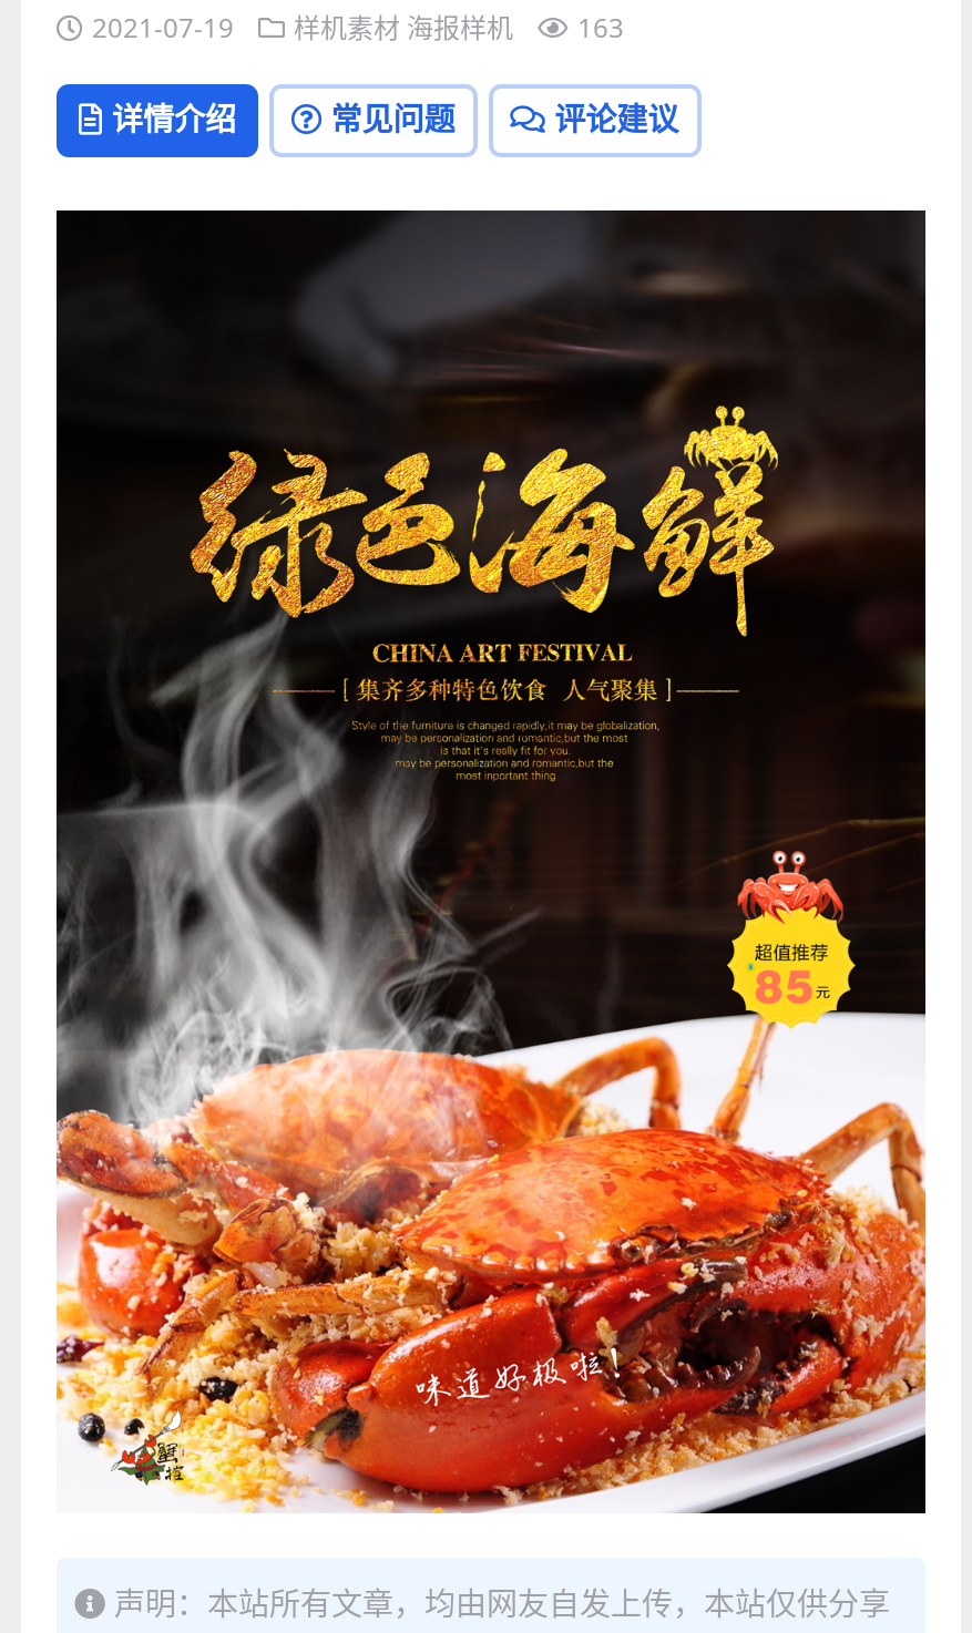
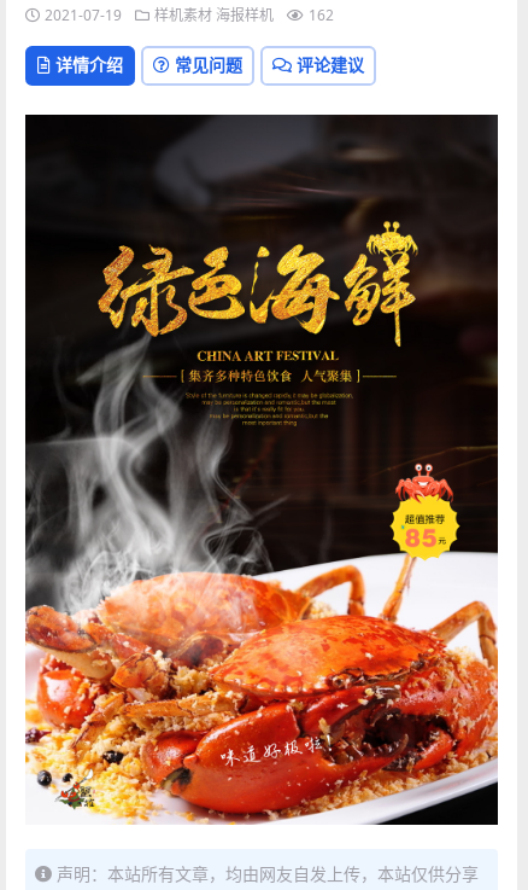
[92,9,624,47] 2021-07-19 样机素材 海报样机 163 -> [45,5,334,25] 2021-07-19 样机素材 海报样机 162

